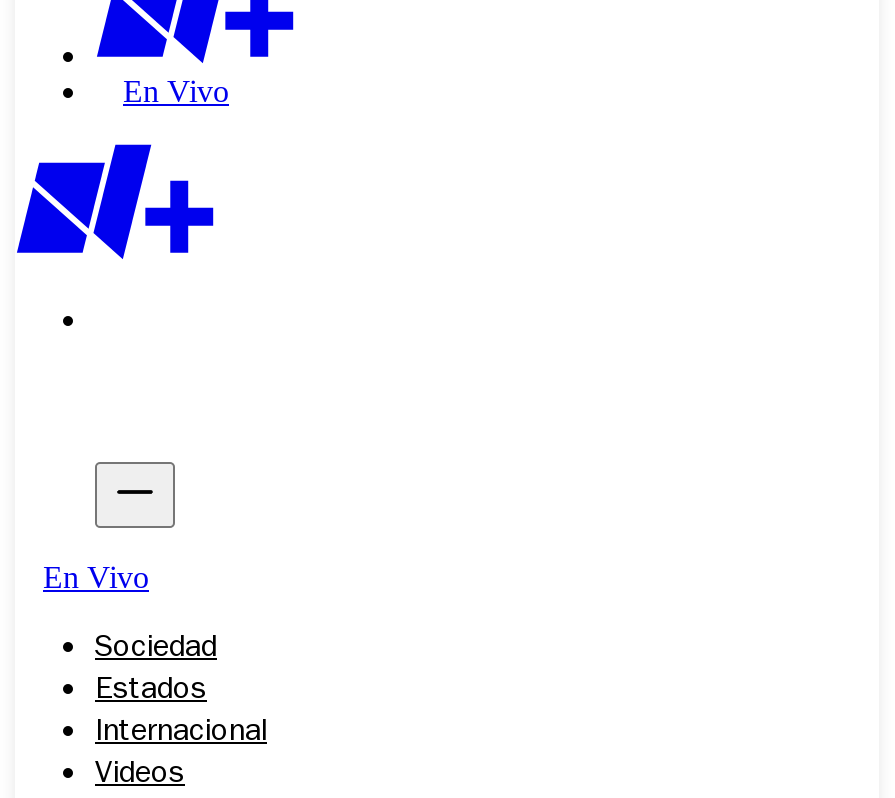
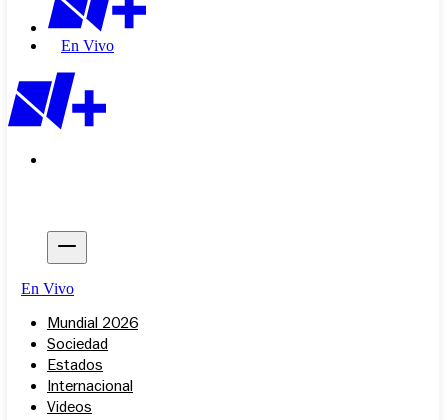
none -> [47,317,138,333] Mundial 2026

